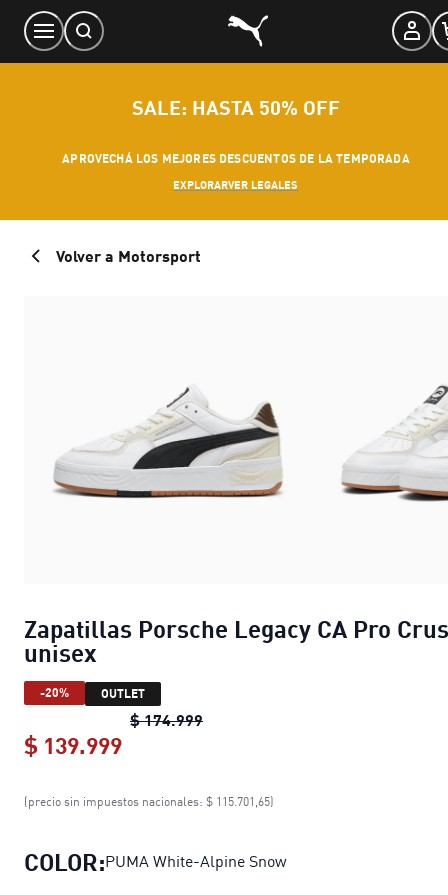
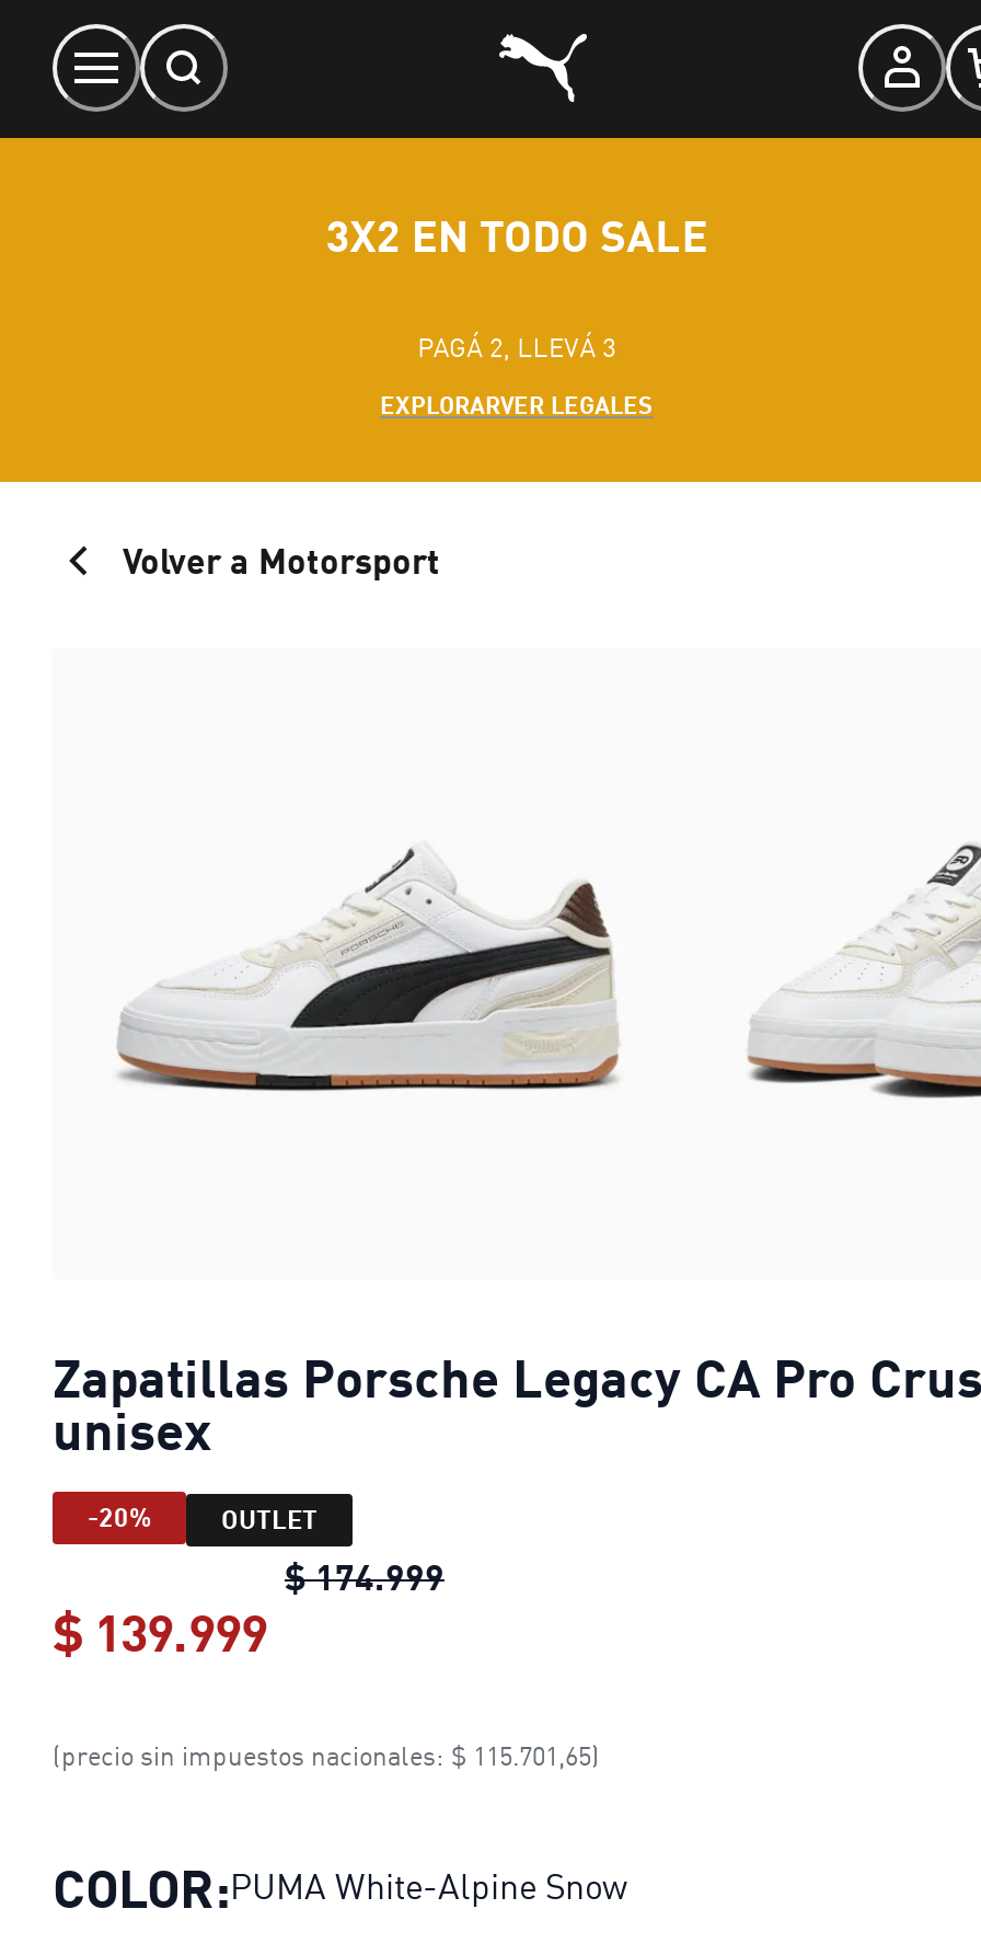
[132,95,340,119] SALE: HASTA 50% OFF -> [326,208,708,261] 3X2 EN TODO SALE
[62,151,410,166] APROVECHÁ LOS MEJORES DESCUENTOS DE LA TEMPORADA -> [417,331,616,364] PAGÁ 2, LLEVÁ 3

